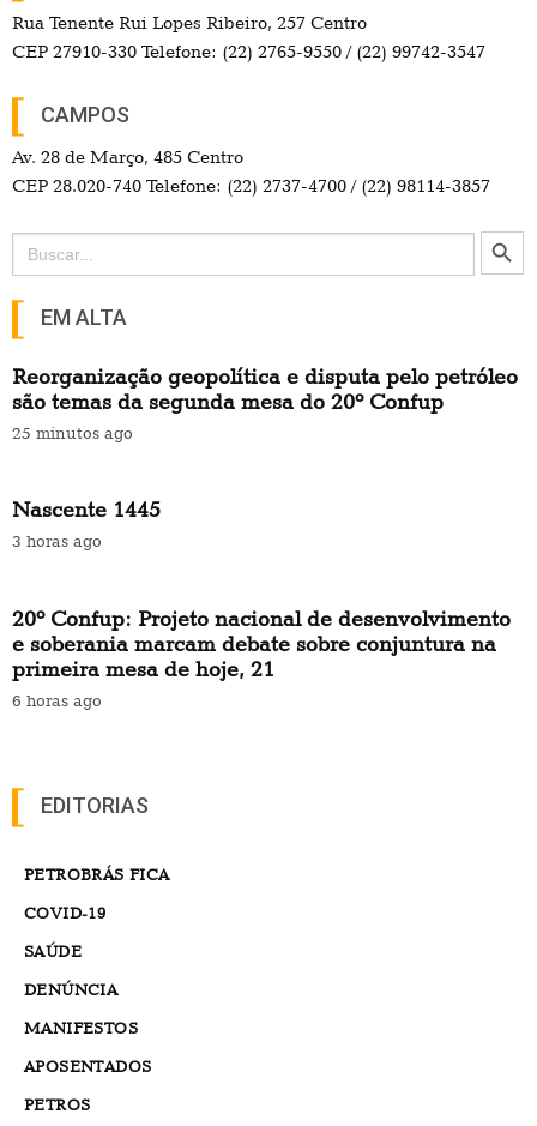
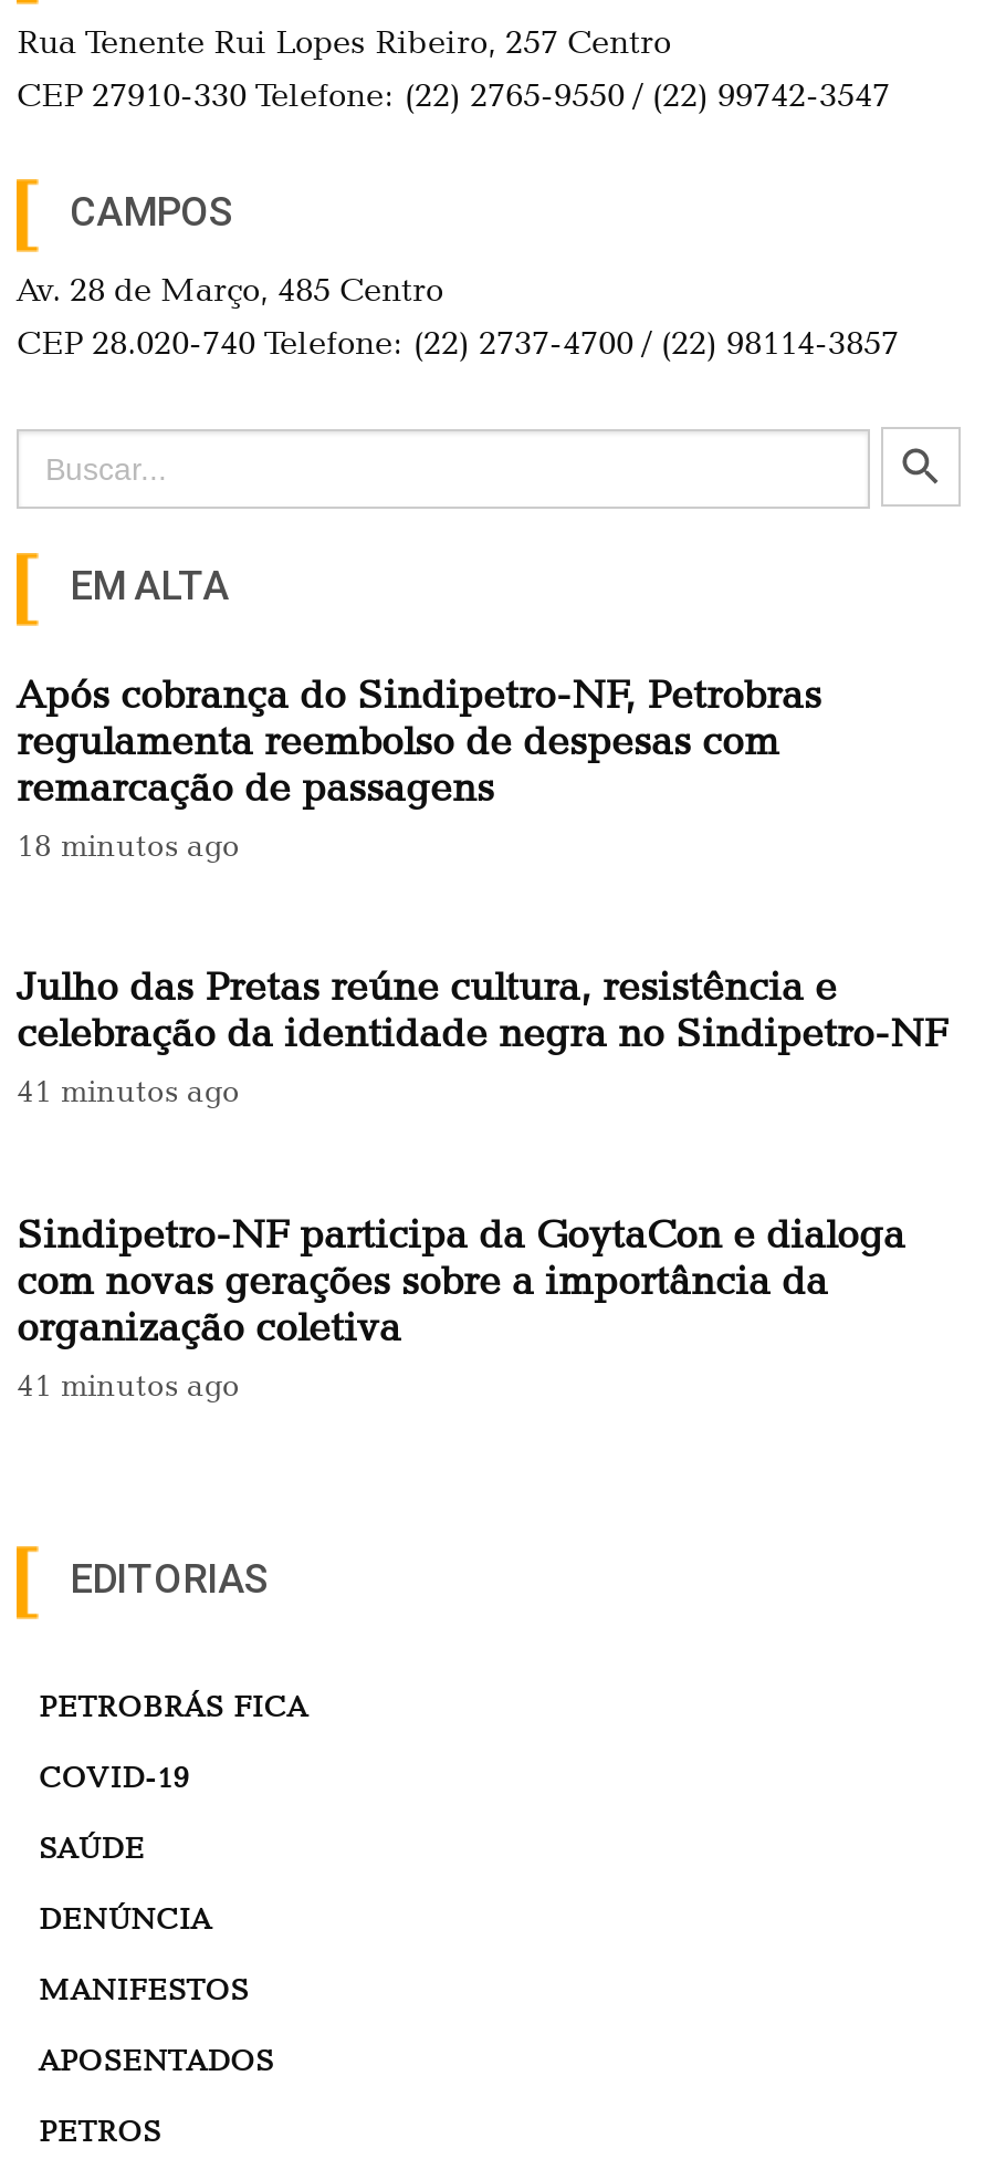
[12,363,518,442] Reorganização geopolítica e disputa pelo petróleo | são temas da segunda mesa do 20º Confup | 25 minutos ago -> [17,669,821,862] Após cobrança do Sindipetro-NF, Petrobras | regulamenta reembolso de despesas com | remarcação de passagens | 18 minutos ago
[12,497,161,551] Nascente 1445 | 3 horas ago -> [17,963,947,1109] Julho das Pretas reúne cultura, resistência e | celebração da identidade negra no Sindipetro-NF | 41 minutos ago
[12,605,511,710] 20º Confup: Projeto nacional de desenvolvimento | e soberania marcam debate sobre conjuntura na | primeira mesa de hoje, 21 | 6 horas ago -> [17,1210,905,1402] Sindipetro-NF participa da GoytaCon e dialoga | com novas gerações sobre a importância da | organização coletiva | 41 minutos ago

